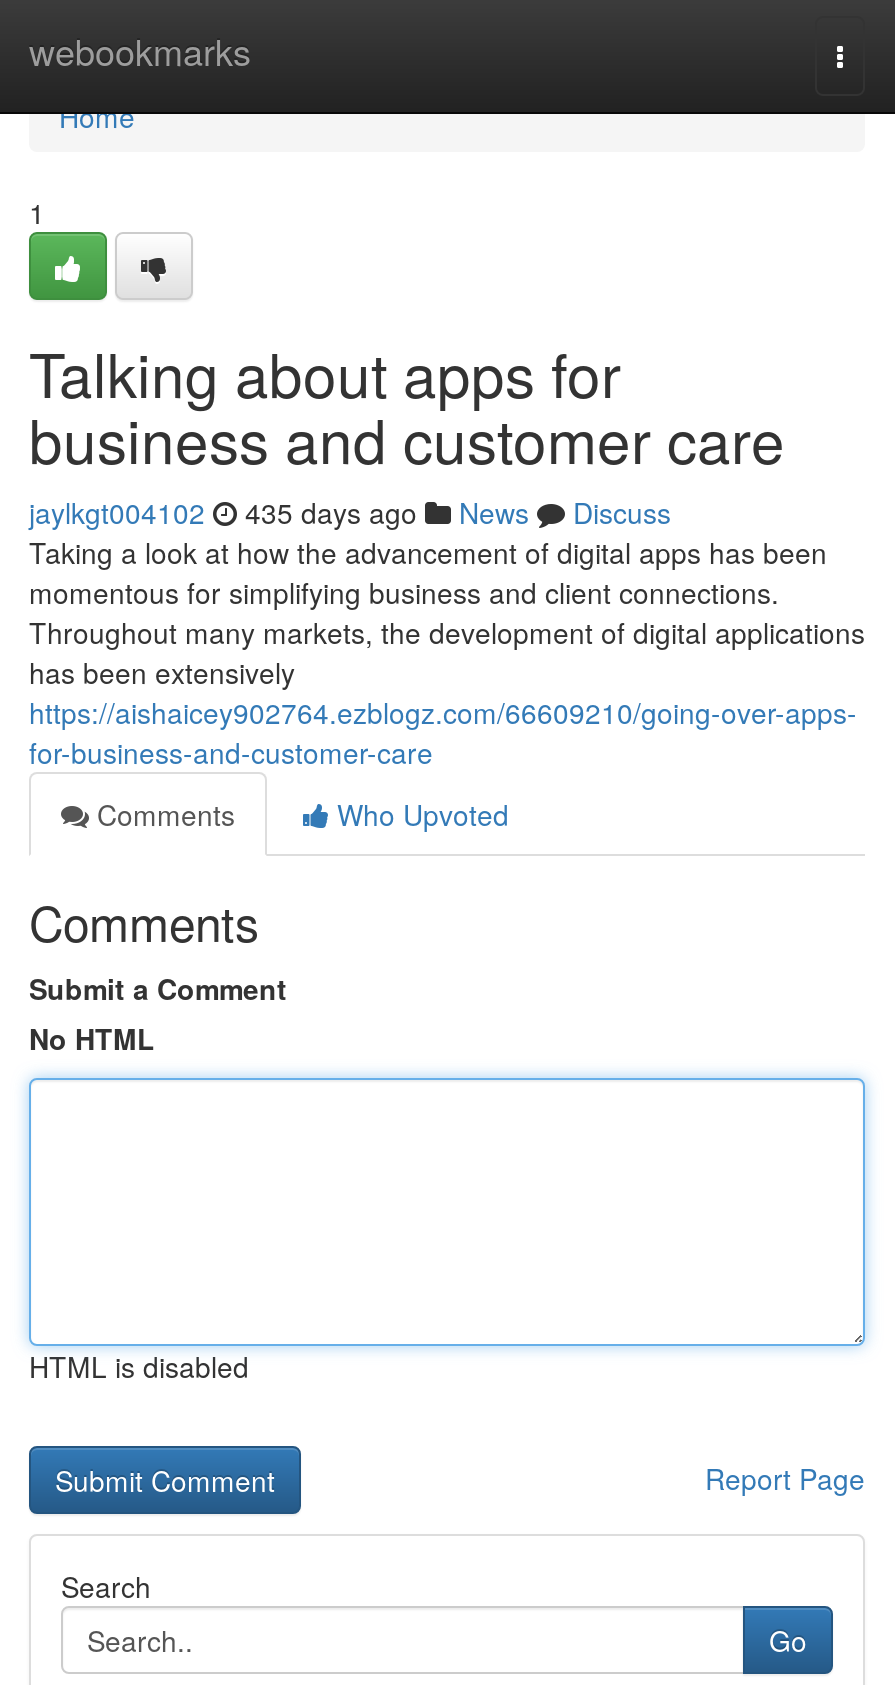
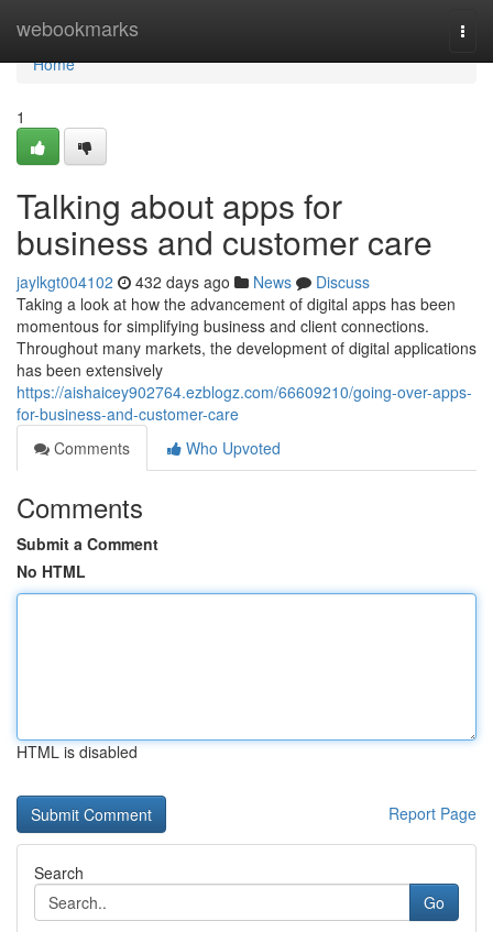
[29,492,671,532] jaylkgt004102 435 days ago News Discuss -> [17,271,370,293] jaylkgt004102 432 days ago News Discuss

